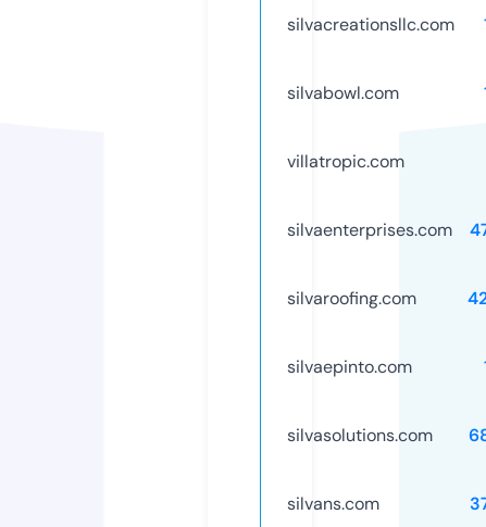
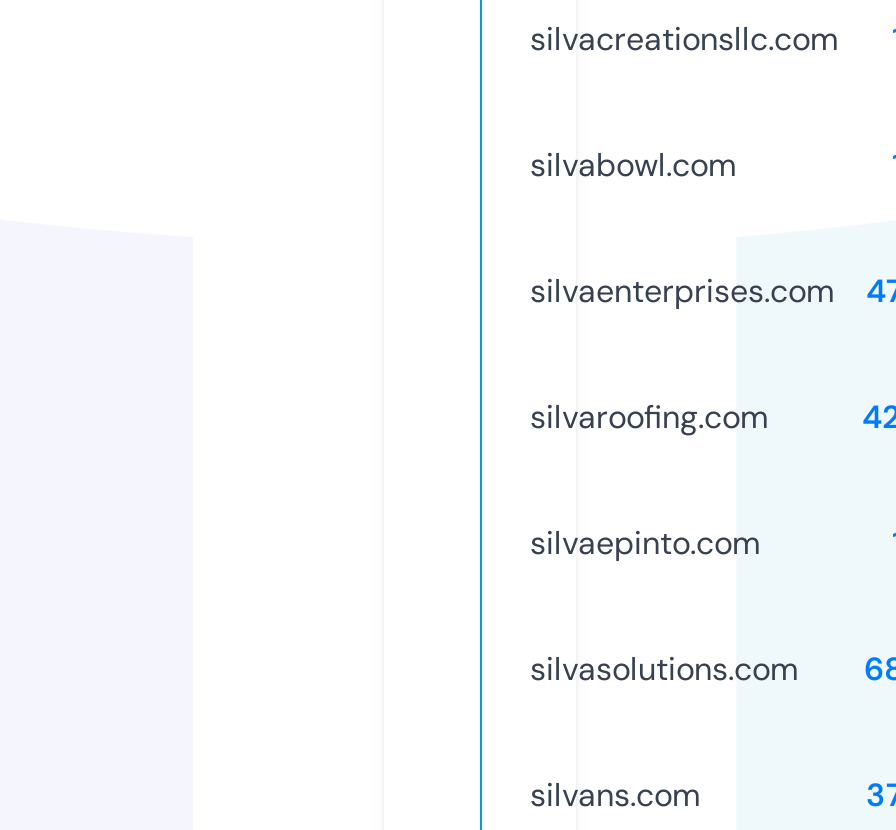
[287,150,404,173] villatropic.com -> none

